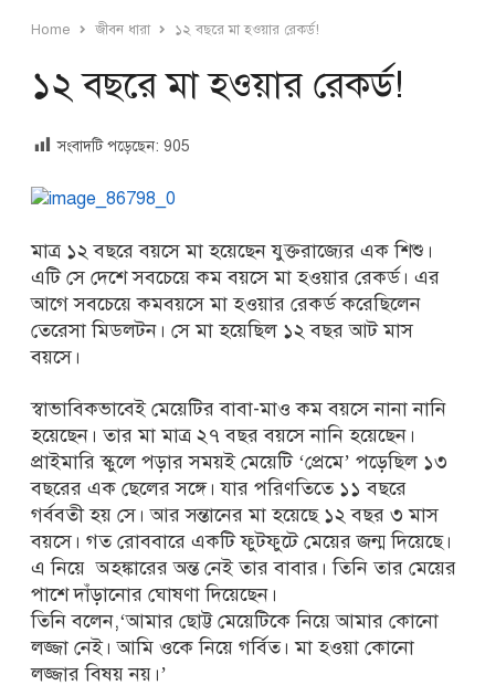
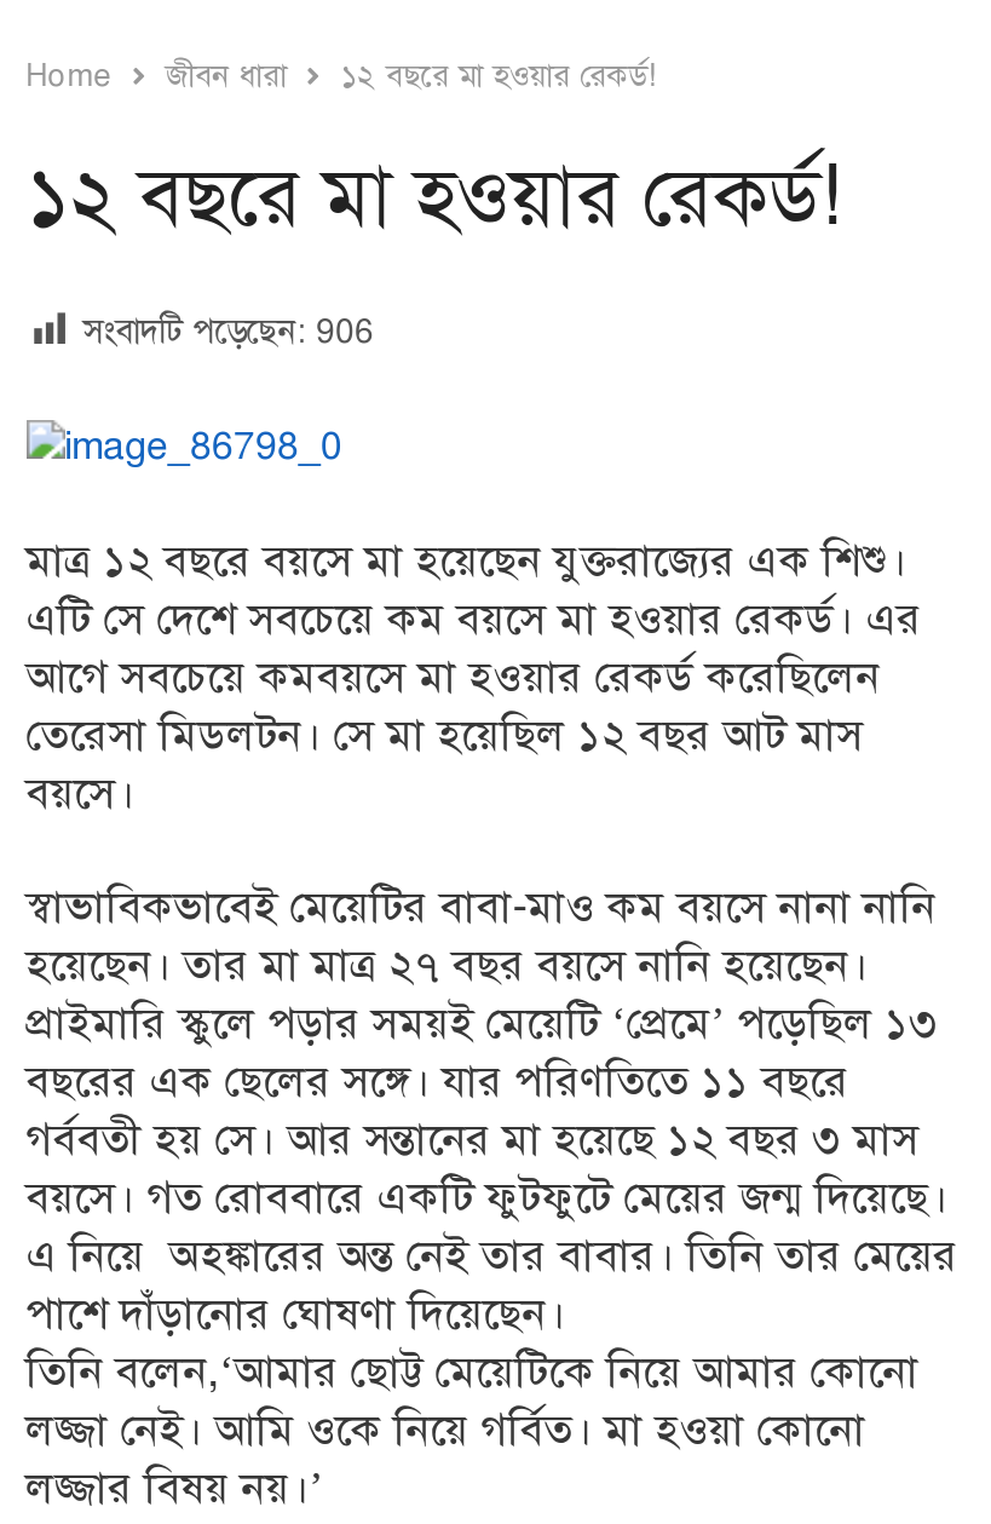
[57,137,190,156] সংবাদটি পড়েছেন: 905 -> [84,311,374,352] সংবাদটি পড়েছেন: 906

